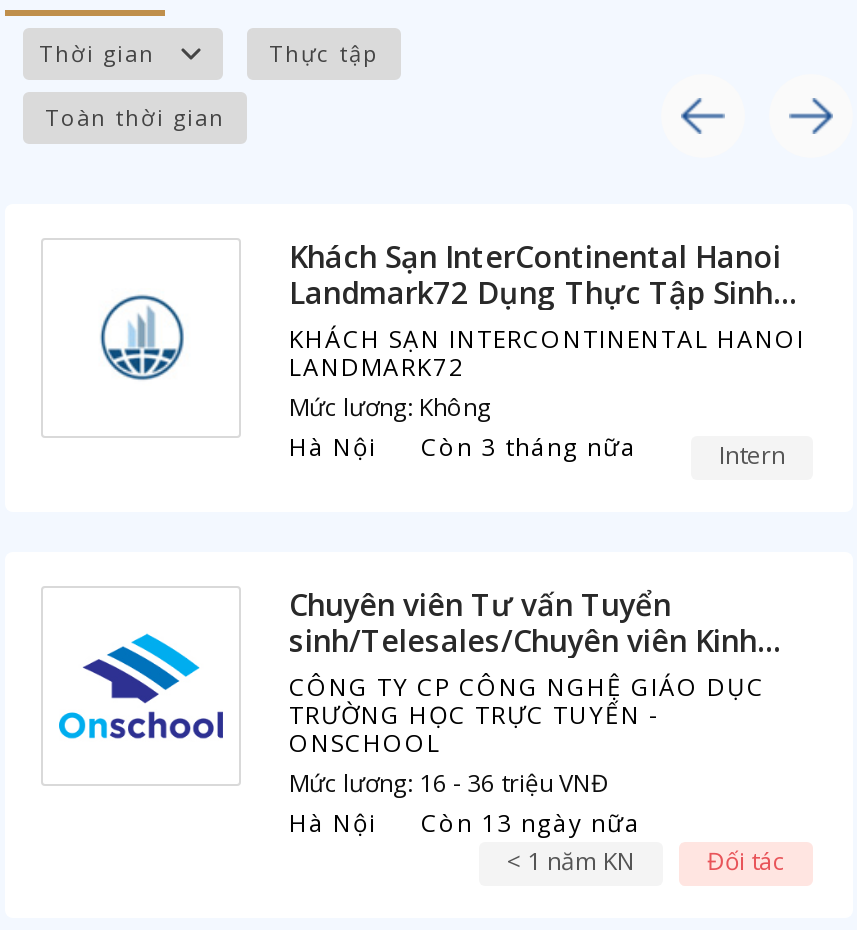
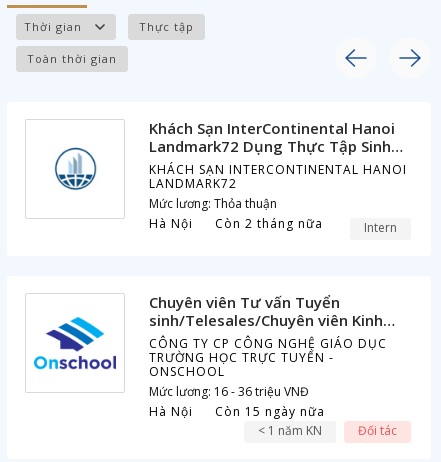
[289,390,491,424] Mức lương: Không -> [149,195,277,212] Mức lương: Thỏa thuận
[289,430,637,464] Hà Nội Còn 3 tháng nữa -> [149,215,323,232] Hà Nội Còn 2 tháng nữa
[289,806,641,840] Hà Nội Còn 13 ngày nữa -> [149,403,325,420] Hà Nội Còn 15 ngày nữa

